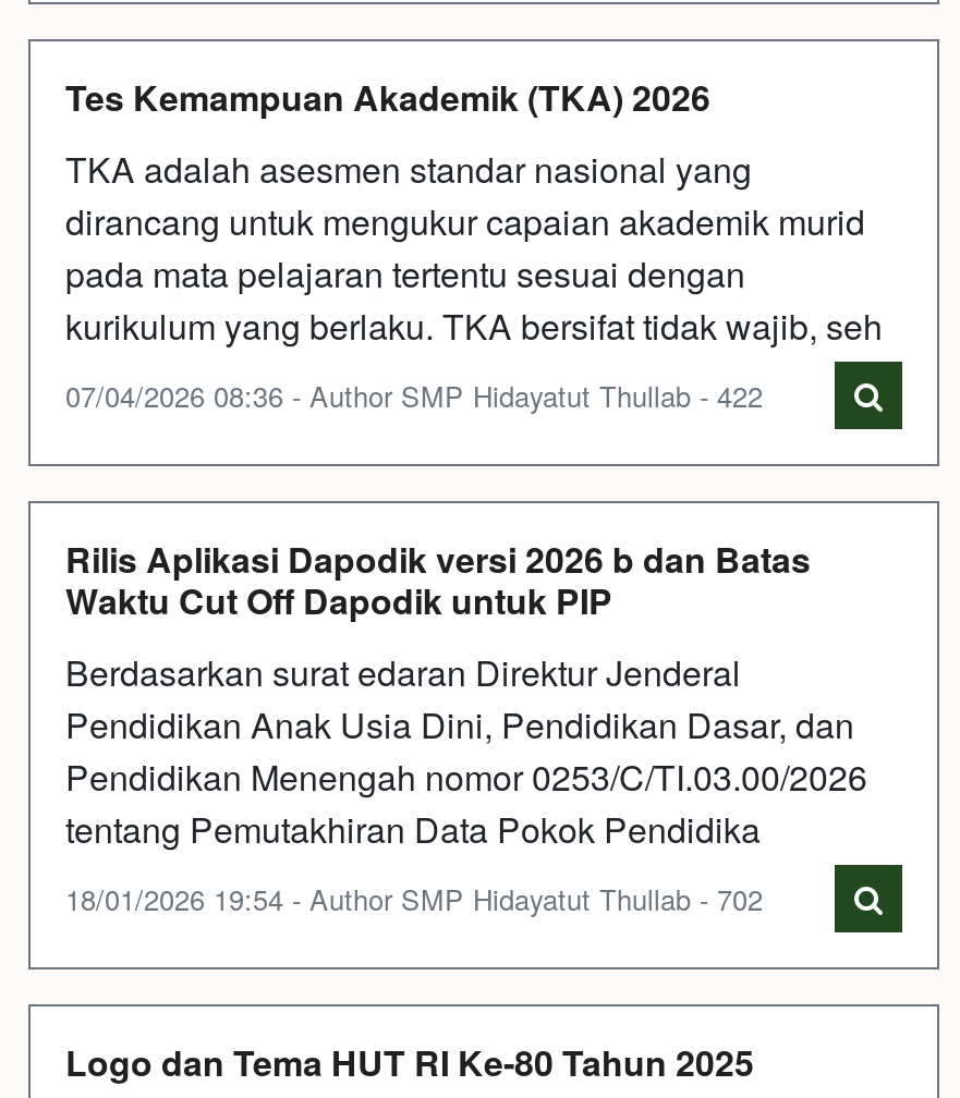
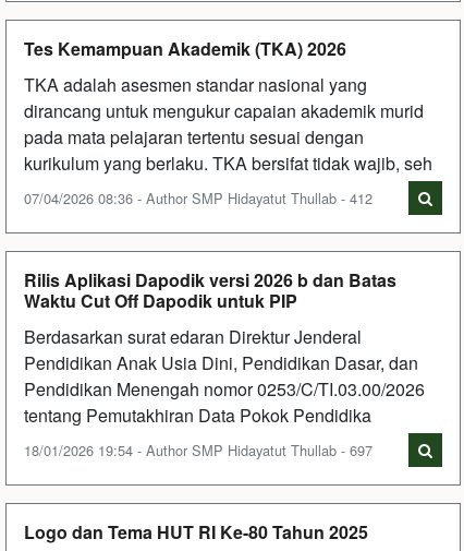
[65,375,763,417] 07/04/2026 08:36 - Author SMP Hidayatut Thullab - 422 -> [24,188,373,209] 07/04/2026 08:36 - Author SMP Hidayatut Thullab - 412
[65,878,763,920] 18/01/2026 19:54 - Author SMP Hidayatut Thullab - 702 -> [24,440,373,461] 18/01/2026 19:54 - Author SMP Hidayatut Thullab - 697

